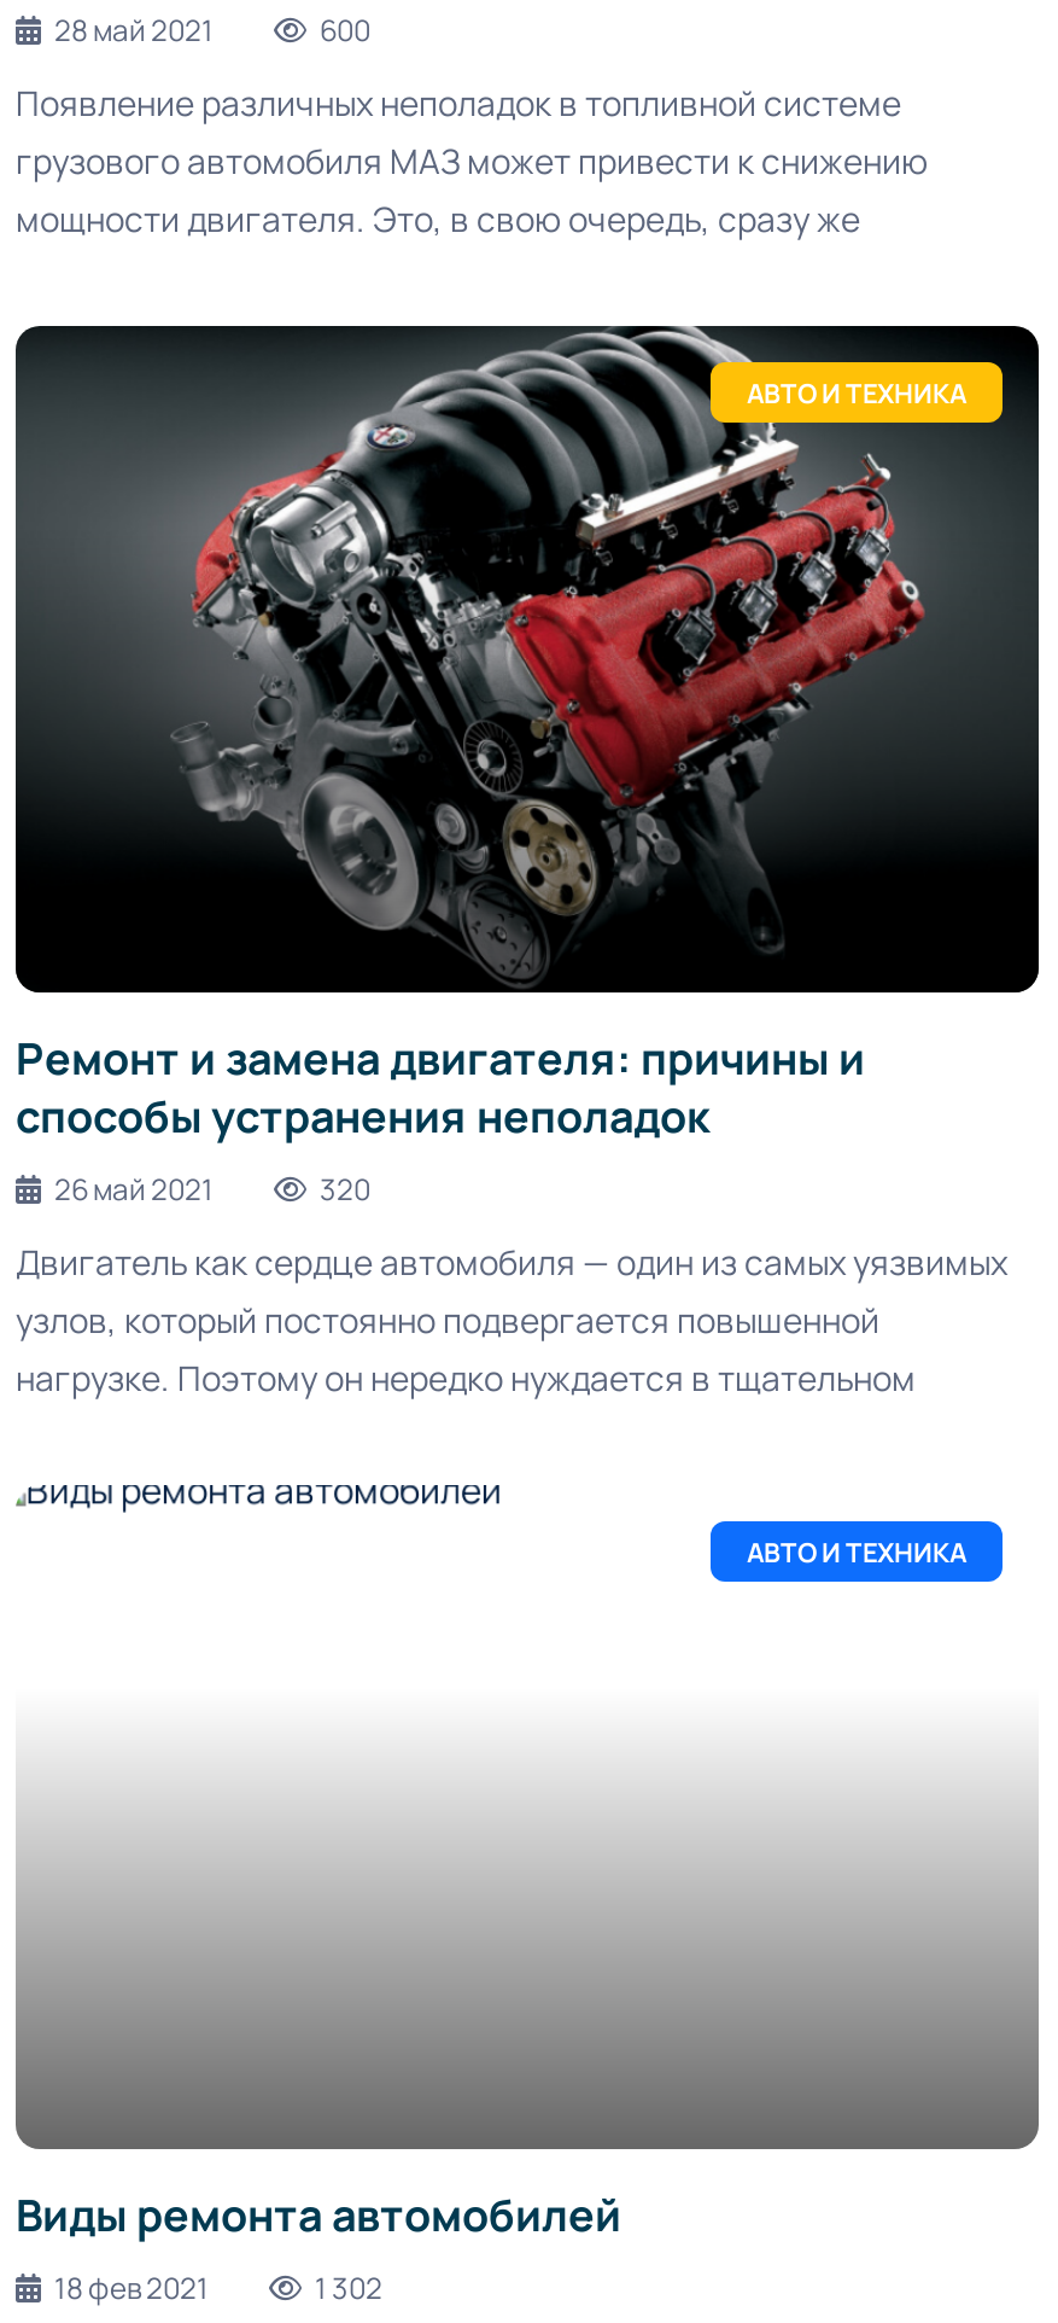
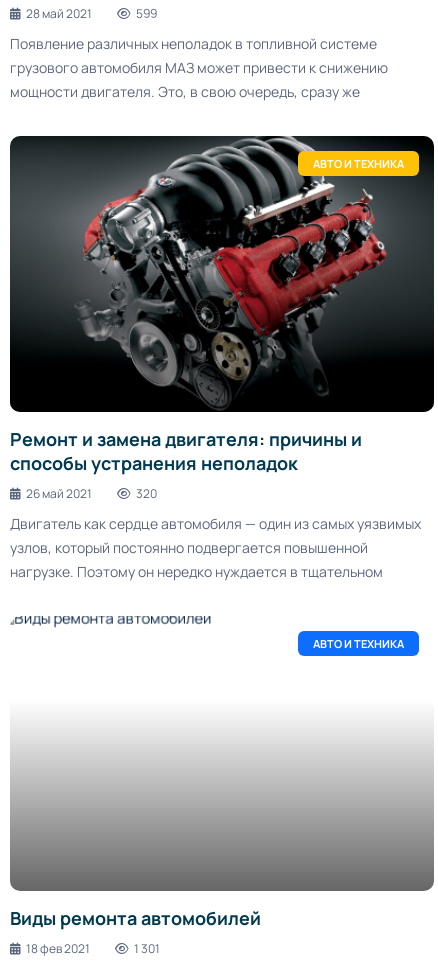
[320,10,370,51] 600 -> [136,5,157,22] 599
[315,2268,382,2309] 1 302 -> [134,940,160,957] 1 301

